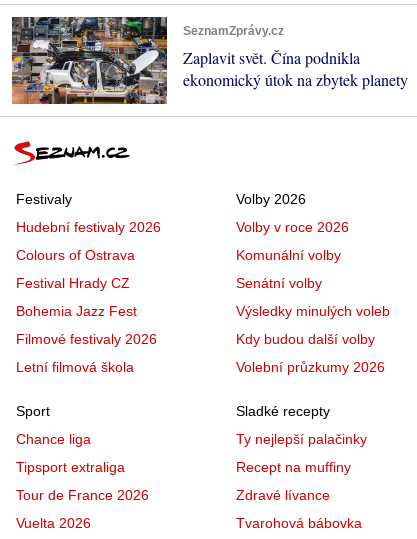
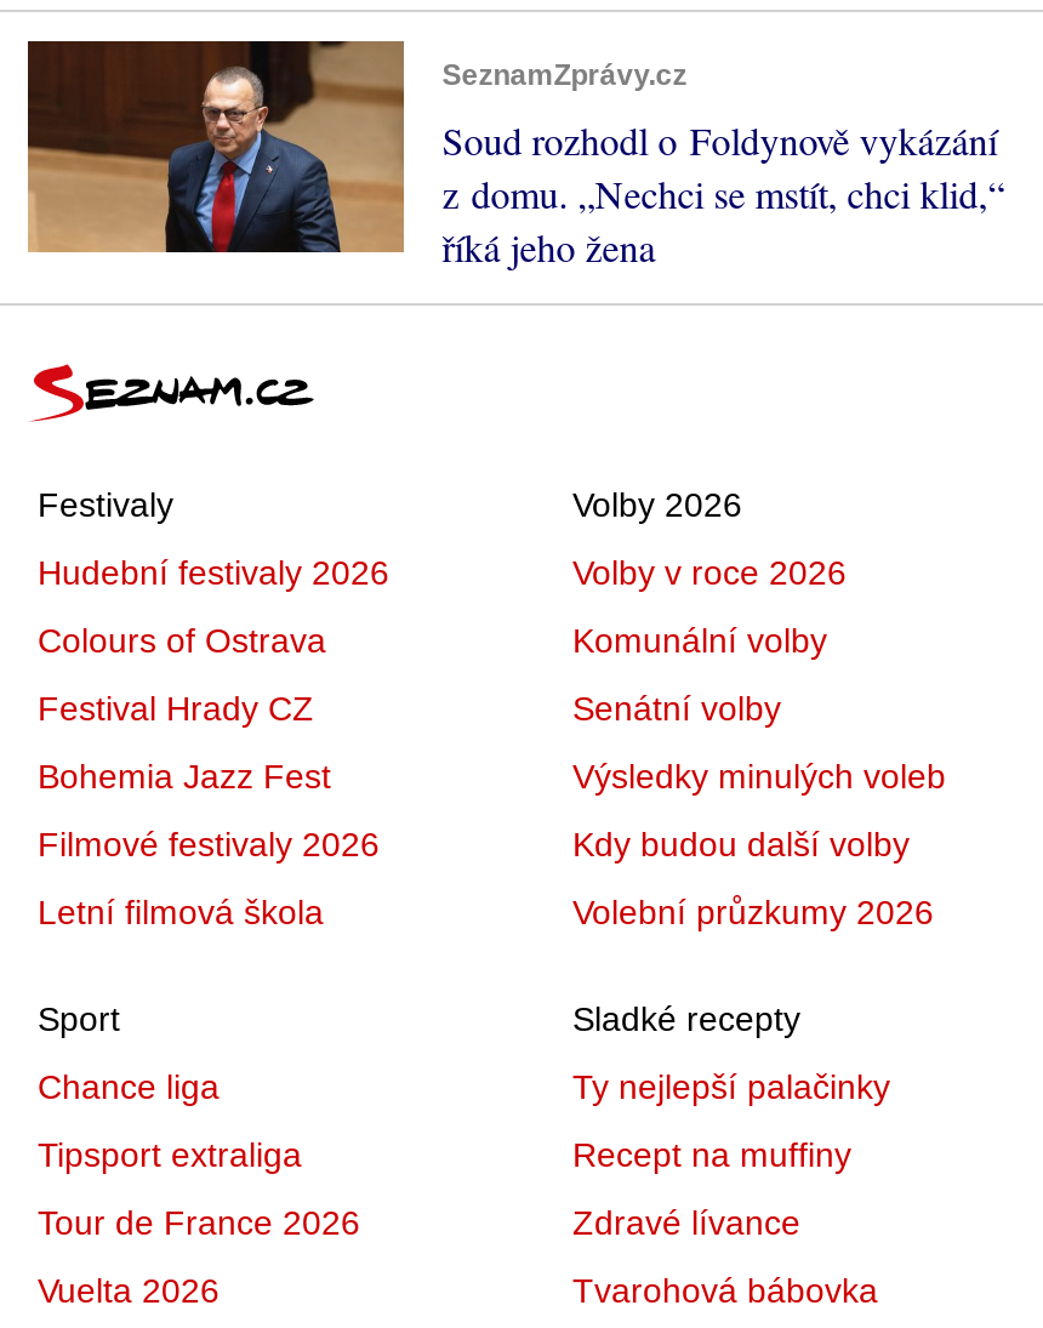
[11,16,408,105] [image] | Zaplavit svět. Čína podnikla | ekonomický útok na zbytek planety -> [28,39,1005,271] [image] | Soud rozhodl o Foldynově vykázání | z domu. „Nechci se mstít, chci klid,“ | říká jeho žena

